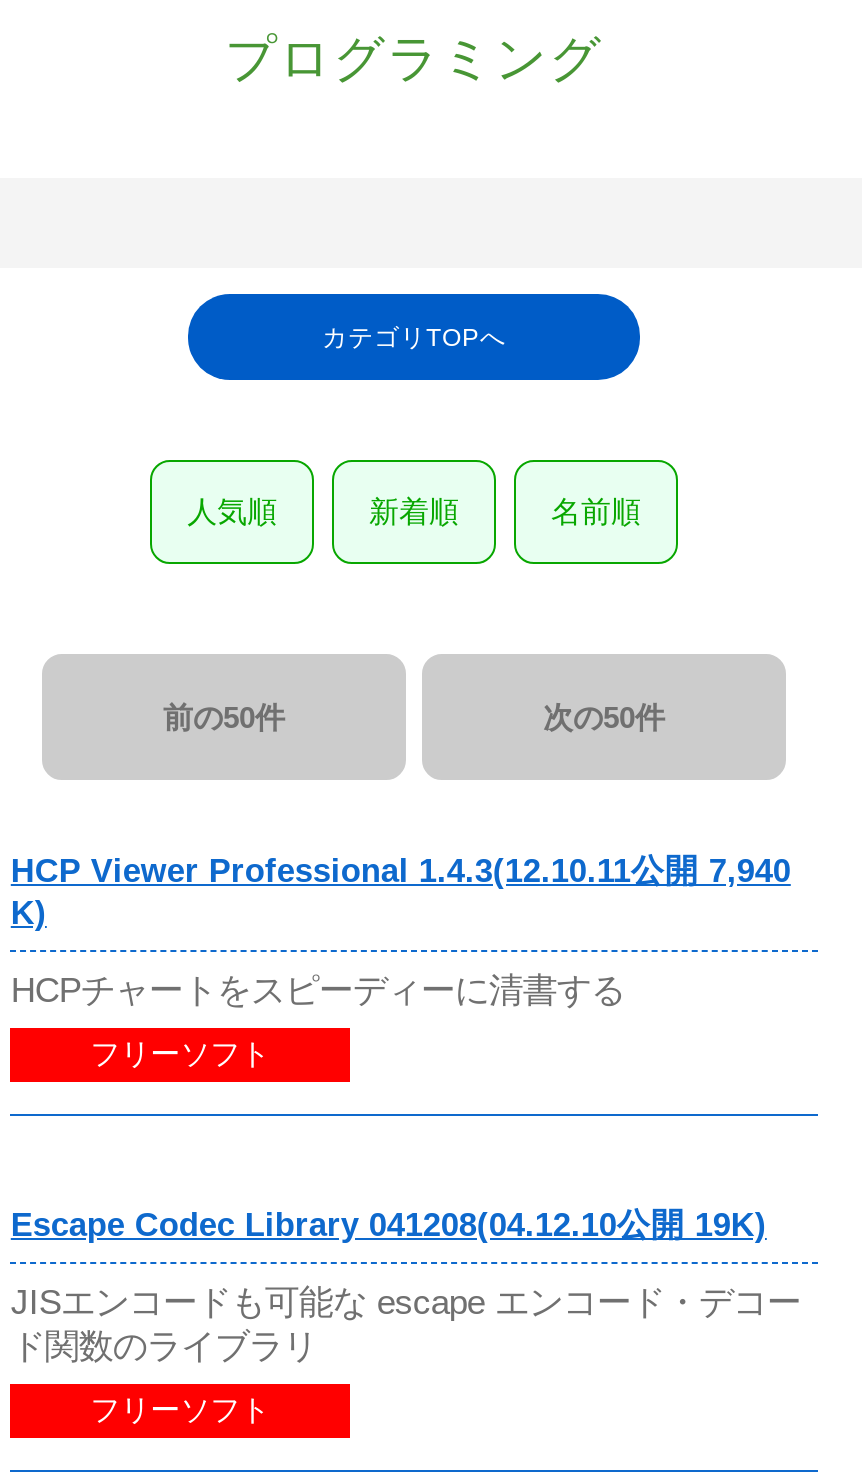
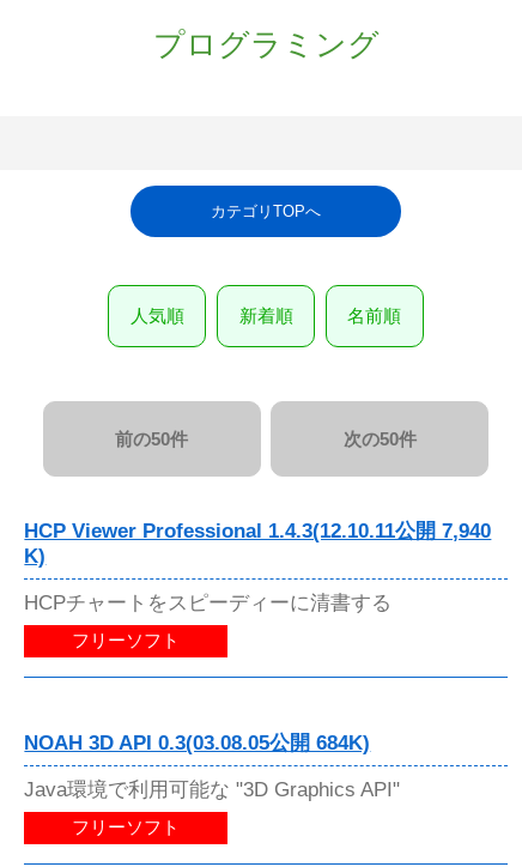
[11,1206,767,1244] Escape Codec Library 041208(04.12.10公開 19K) -> [24,732,370,755] NOAH 3D API 0.3(03.08.05公開 684K)
[11,1282,801,1366] JISエンコードも可能な escape エンコード・デコー | ド関数のライブラリ -> [24,777,400,801] Java環境で利用可能な "3D Graphics API"

